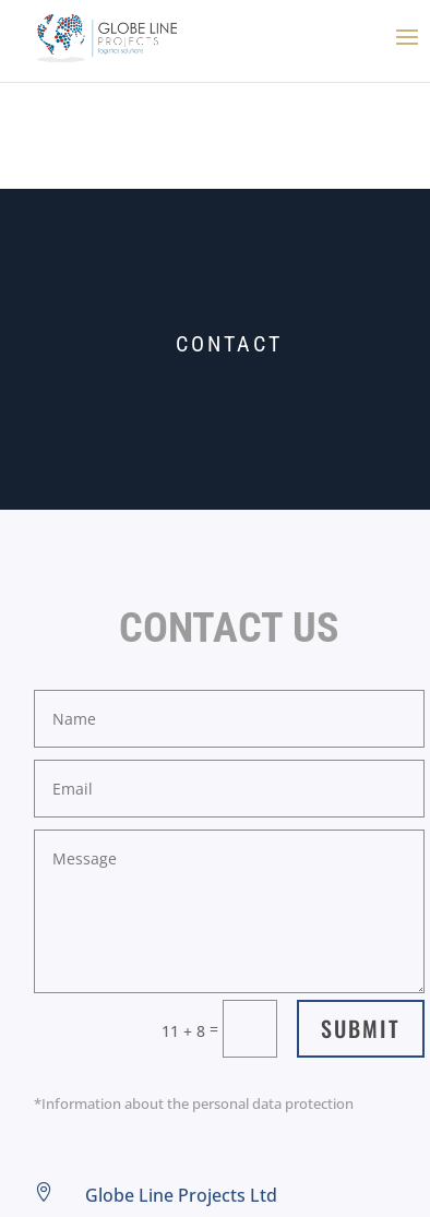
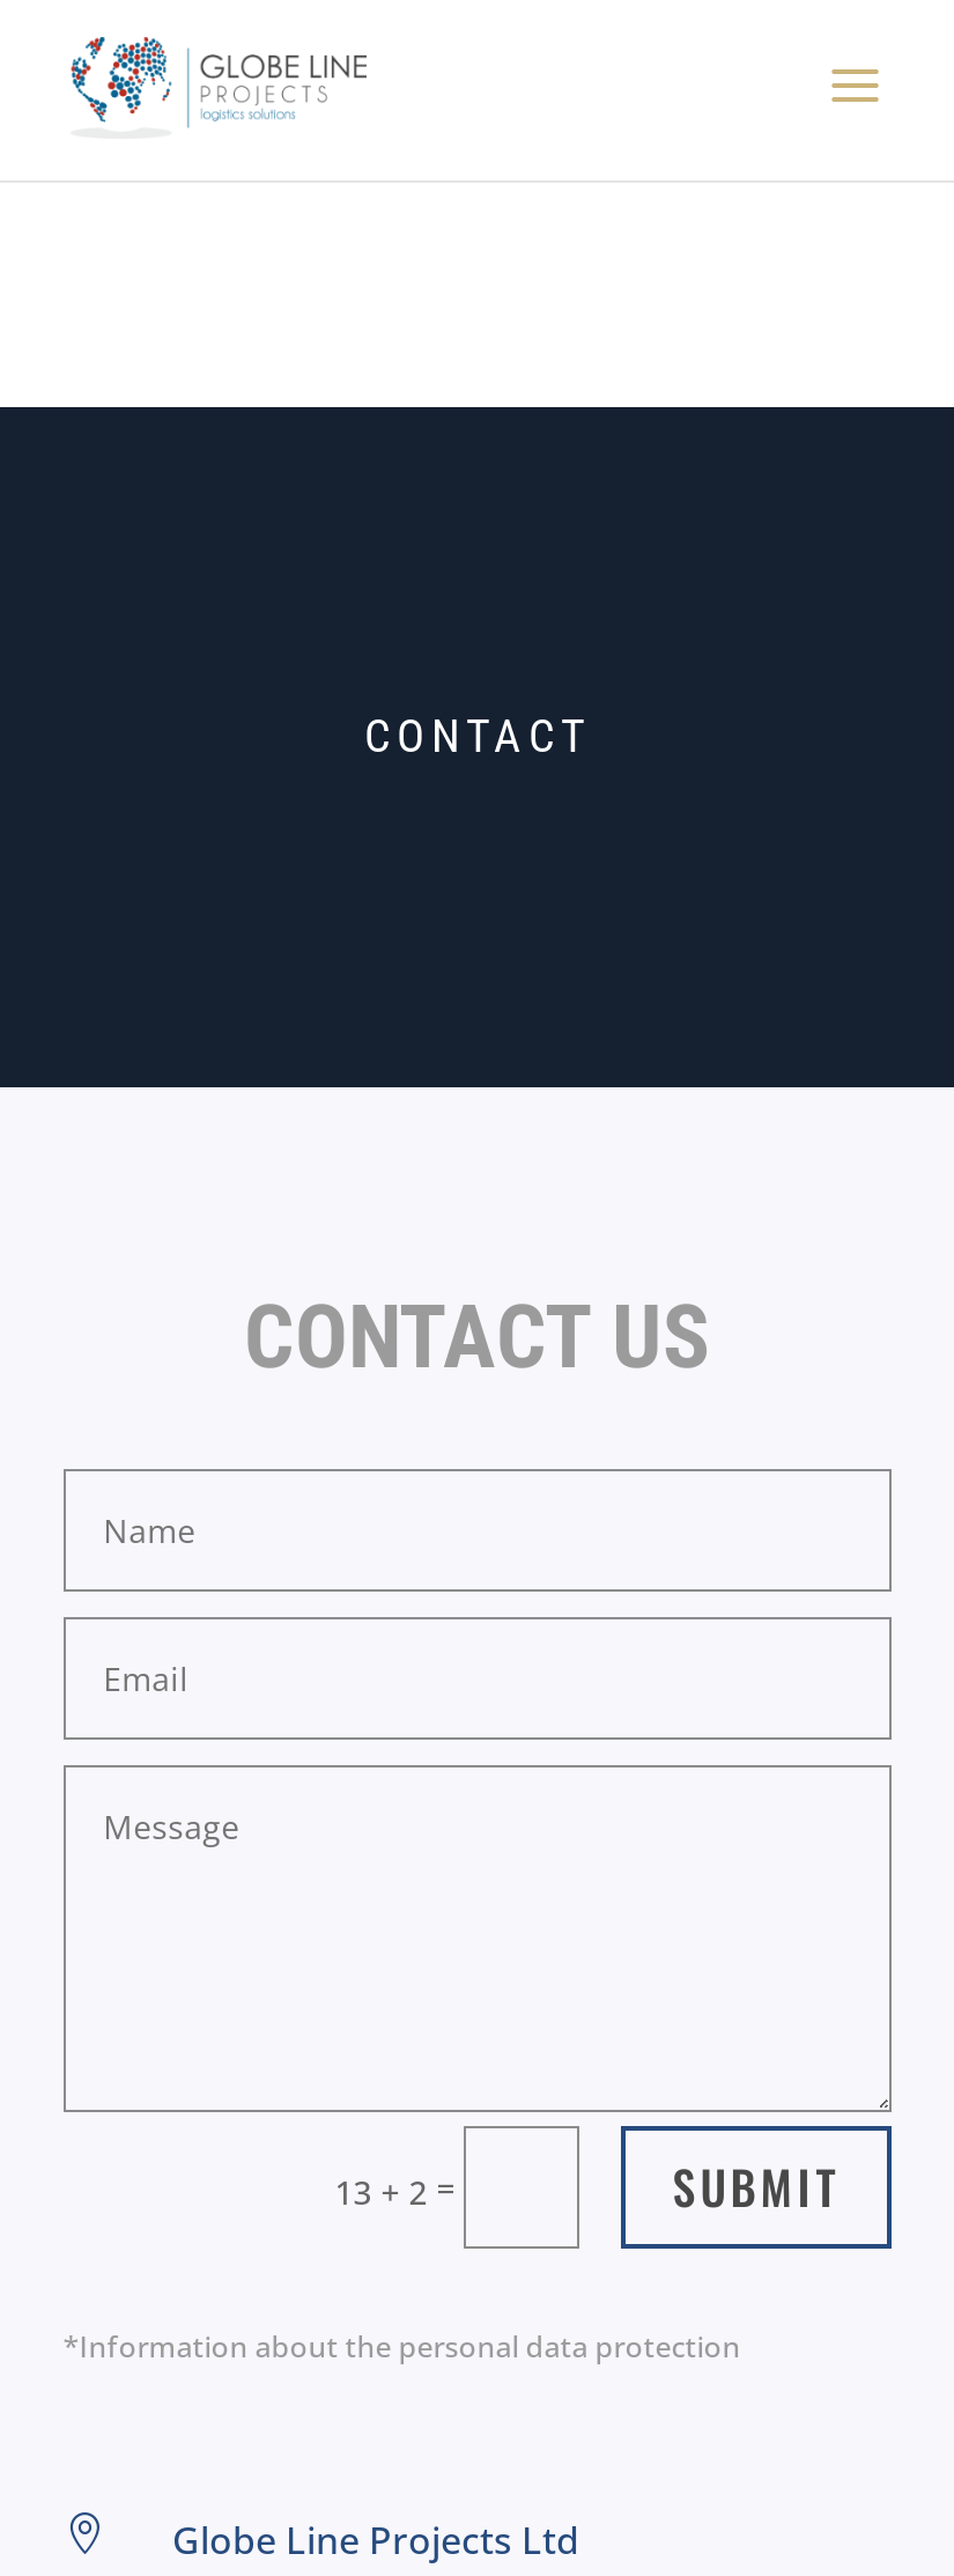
[162,1018,223,1041] 11 + 8 = -> [335,2165,464,2213] 13 + 2 =

